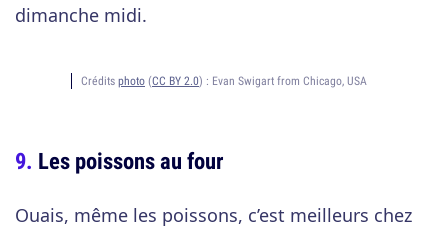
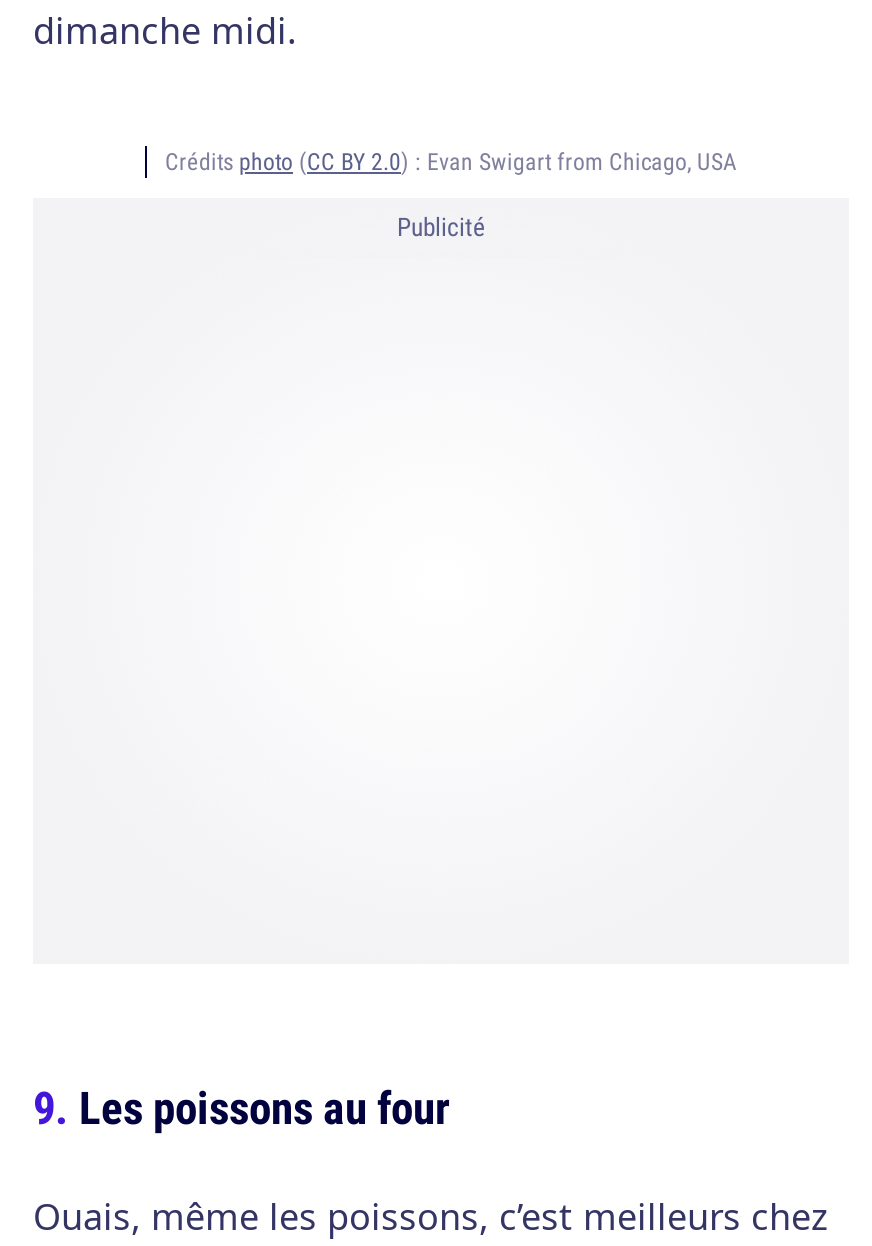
none -> [397,210,485,244] Publicité

